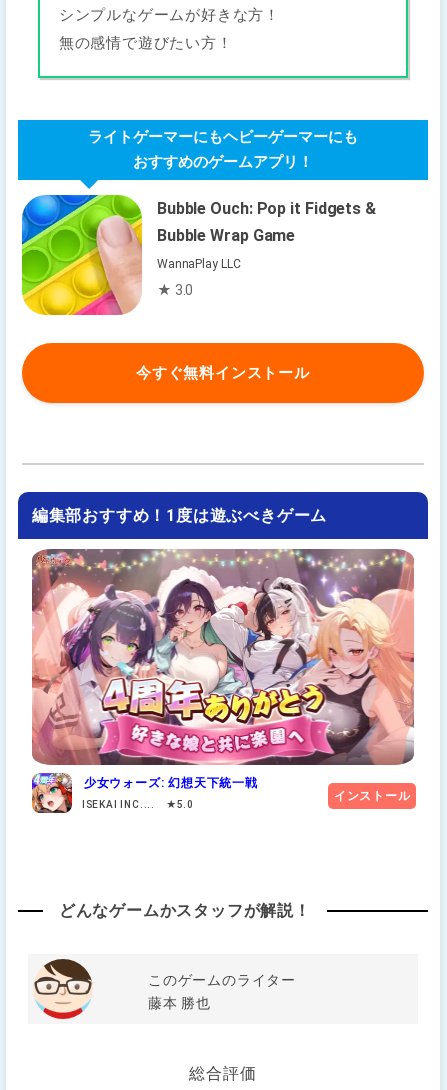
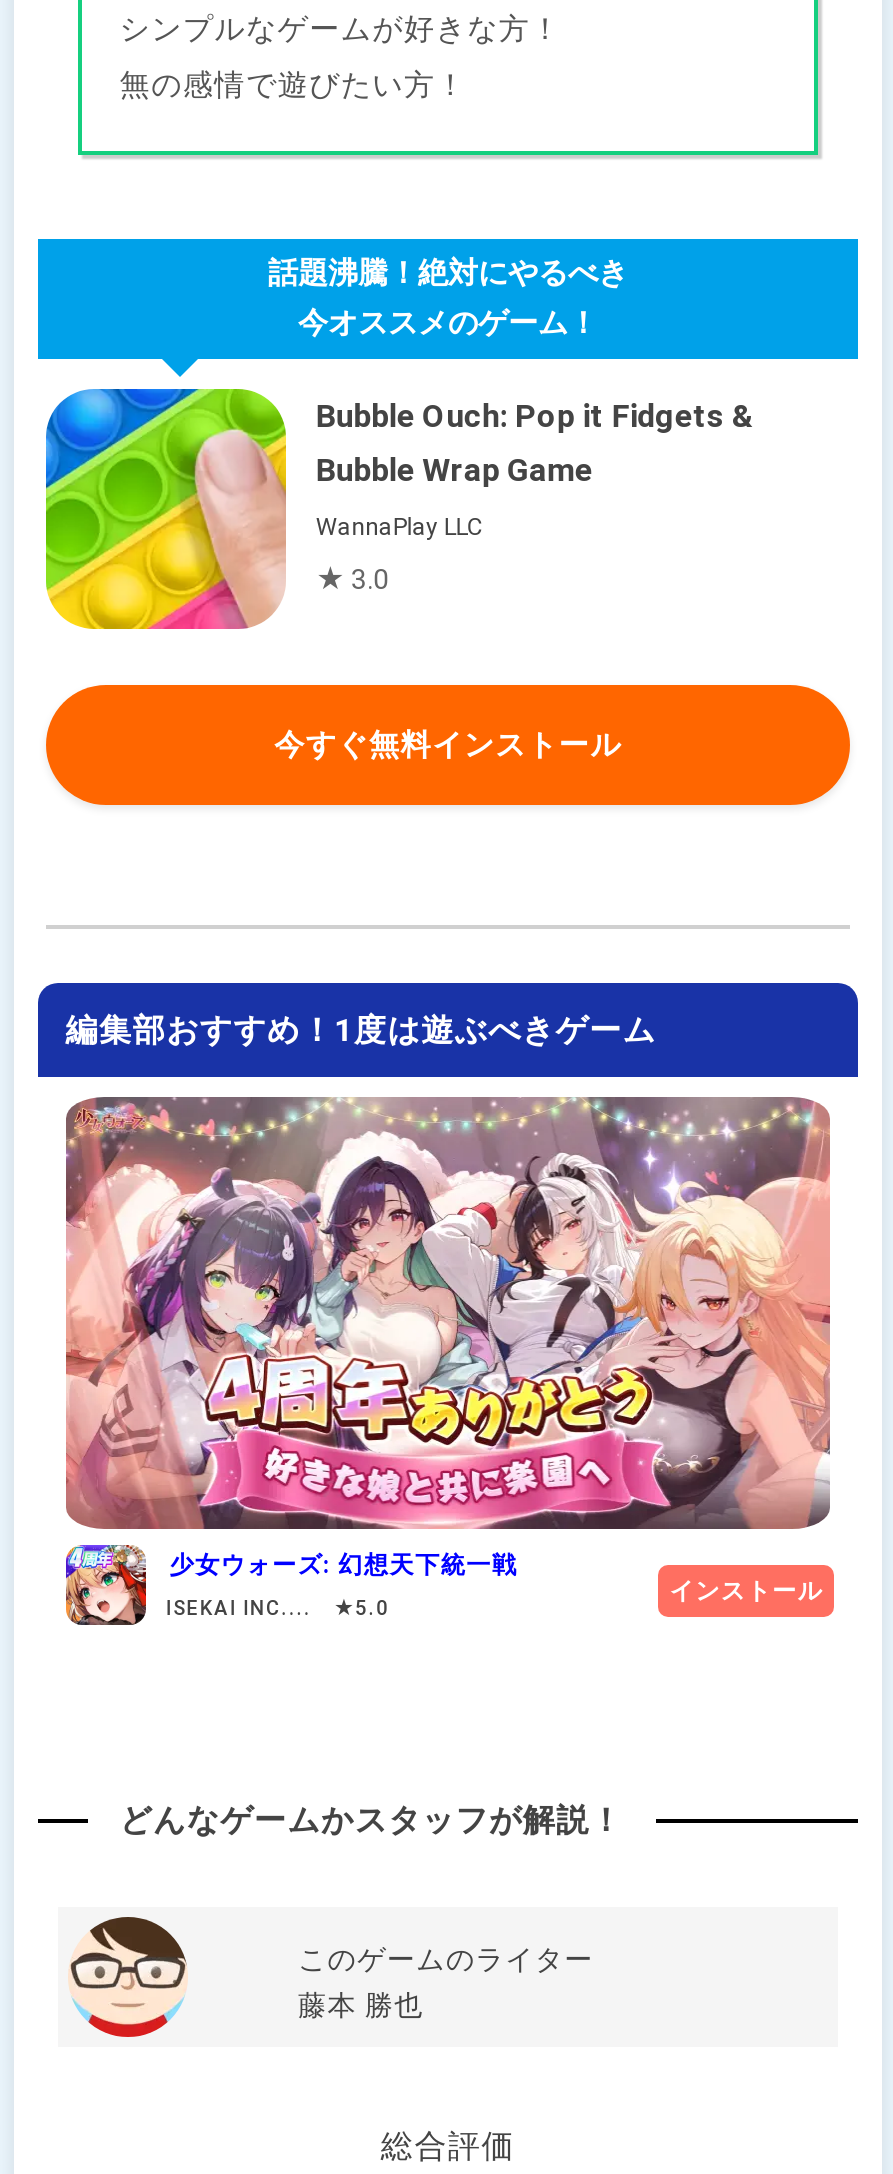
[88,128,358,171] ライトゲーマーにもヘビーゲーマーにも | おすすめのゲームアプリ！ -> [268,256,628,342] 話題沸騰！絶対にやるべき | 今オススメのゲーム！

